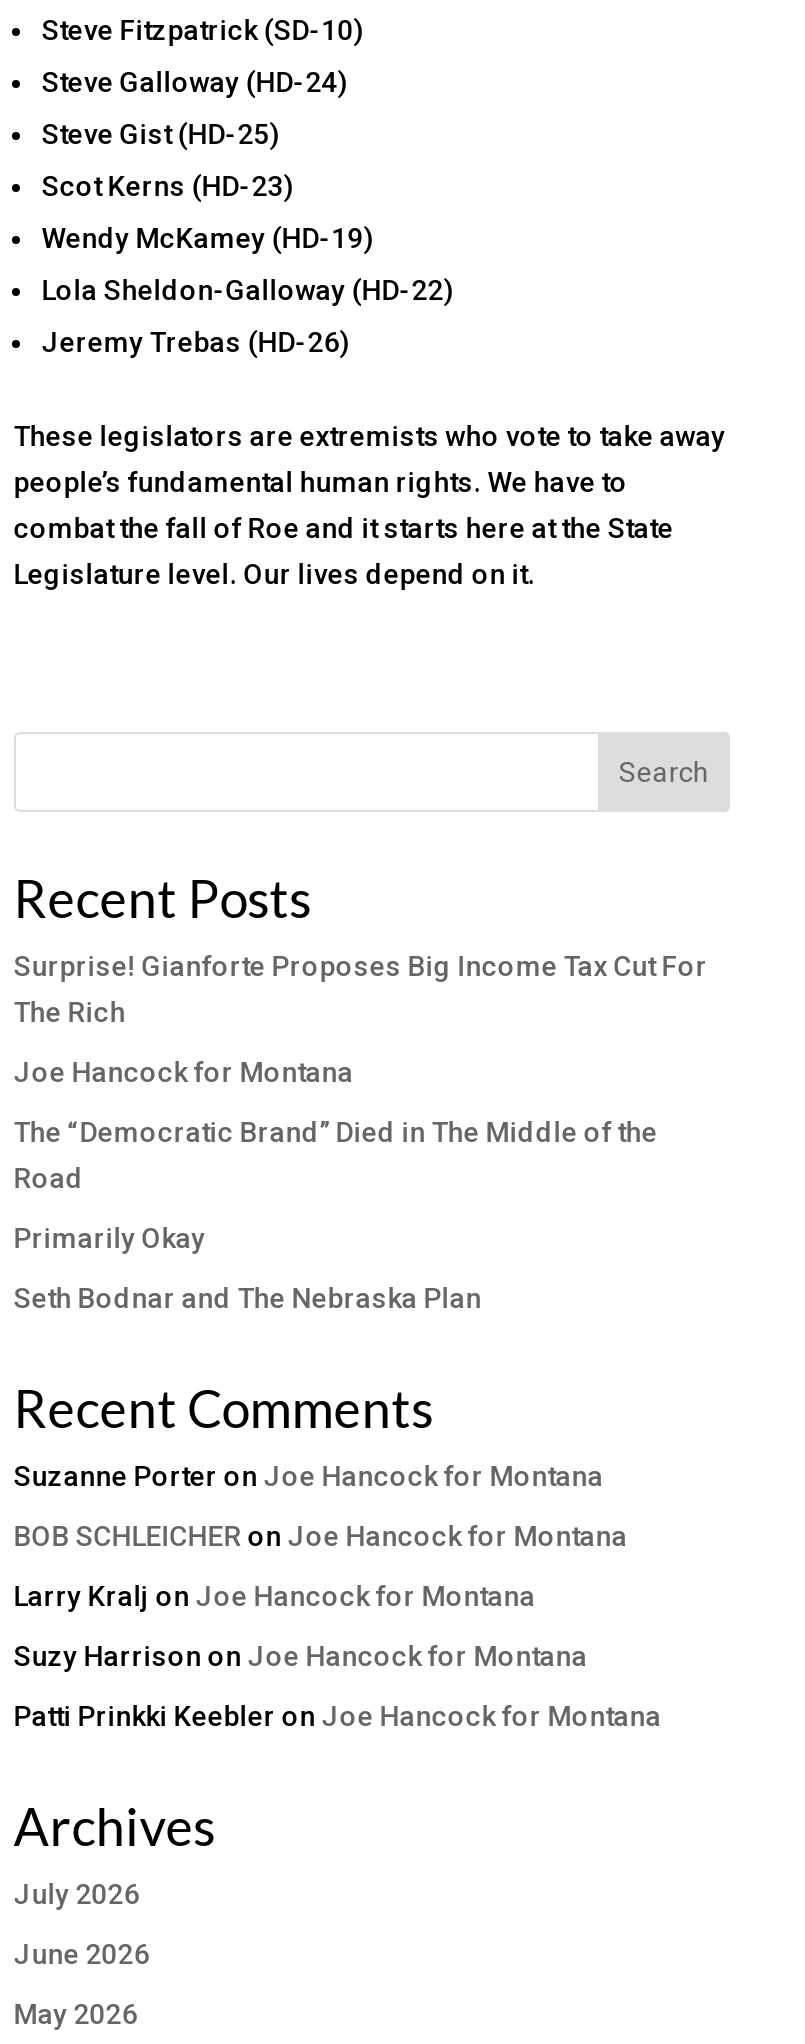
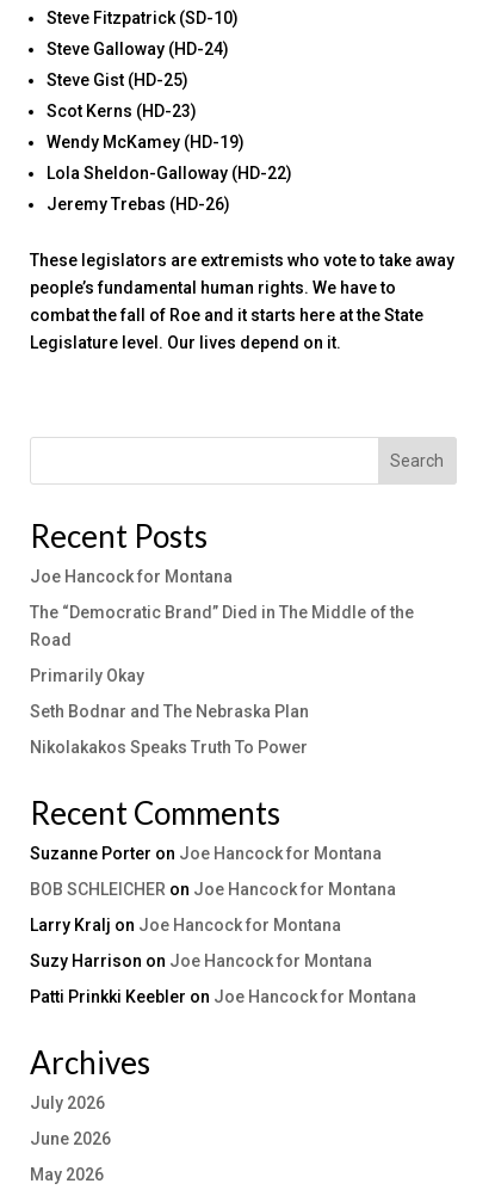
[14,951,708,1029] Surprise! Gianforte Proposes Big Income Tax Cut For | The Rich -> none
moved [14,1057,658,1315] -> [30,567,414,721]: Joe Hancock for Montana | The “Democratic Brand” Died in The Middle of the | Road | Primarily Okay | Seth Bodnar and The Nebraska Plan
none -> [30,738,307,757] Nikolakakos Speaks Truth To Power

